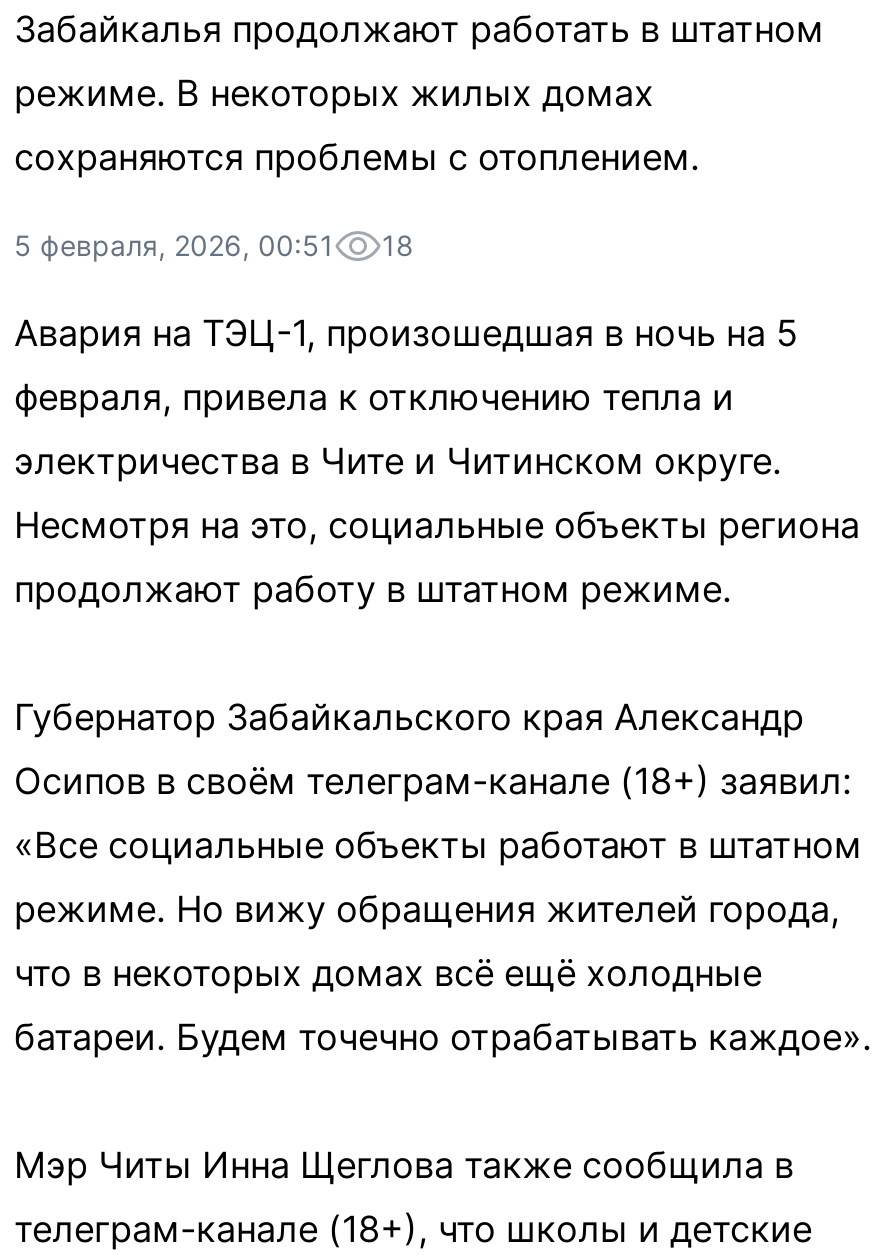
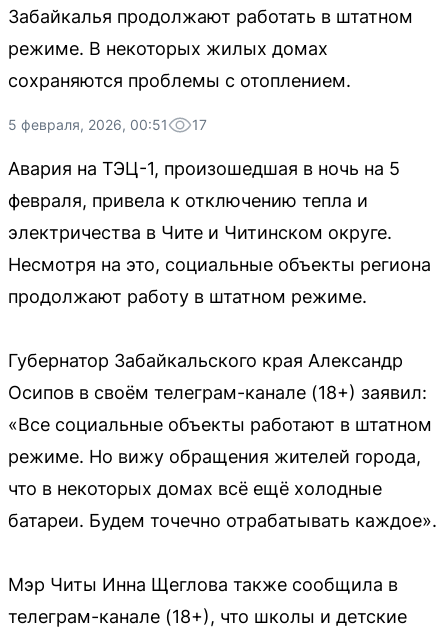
[14,228,414,262] 5 февраля, 2026, 00:51 18 -> [8,116,207,133] 5 февраля, 2026, 00:51 17

